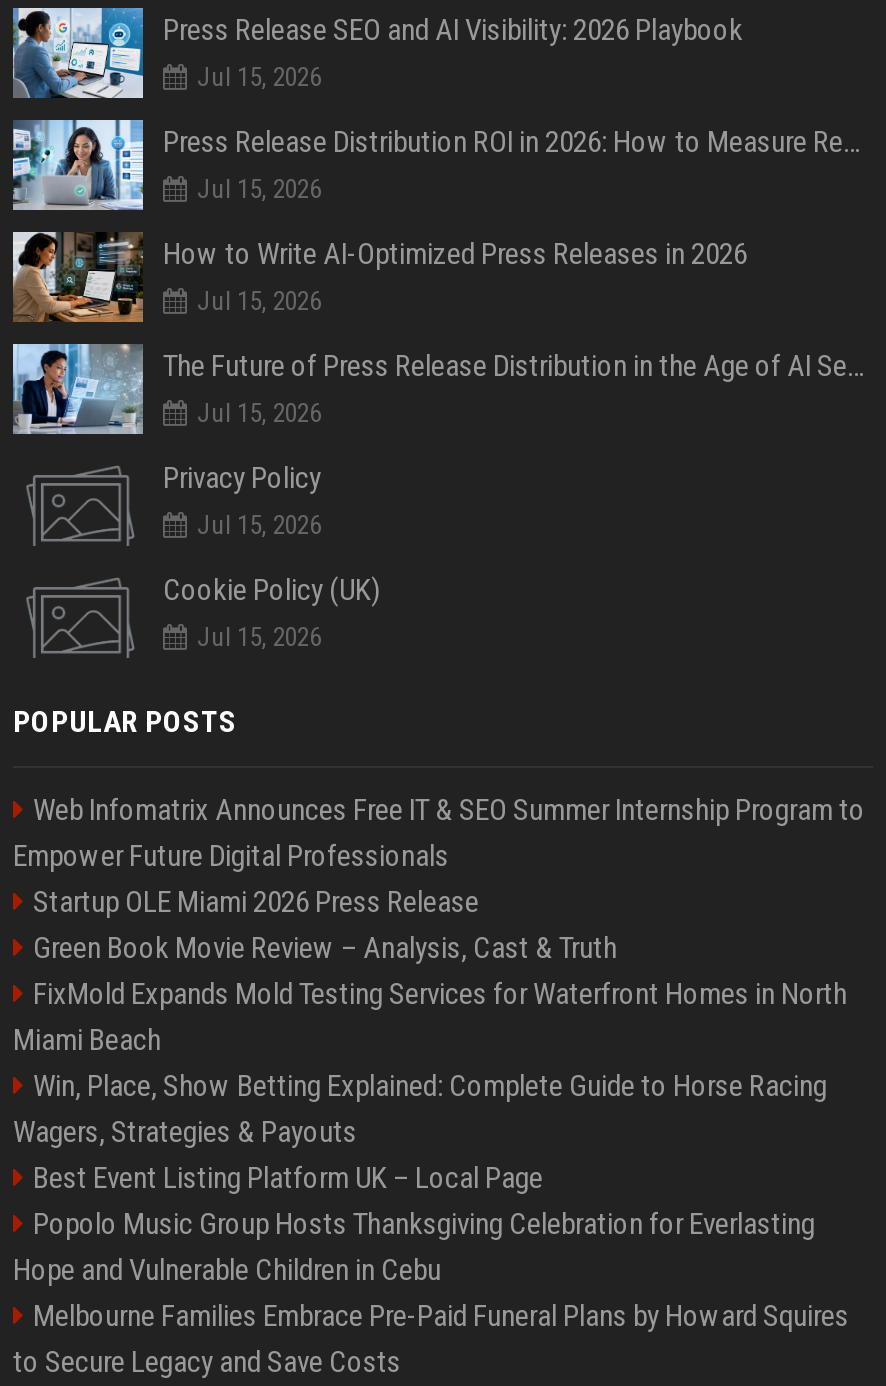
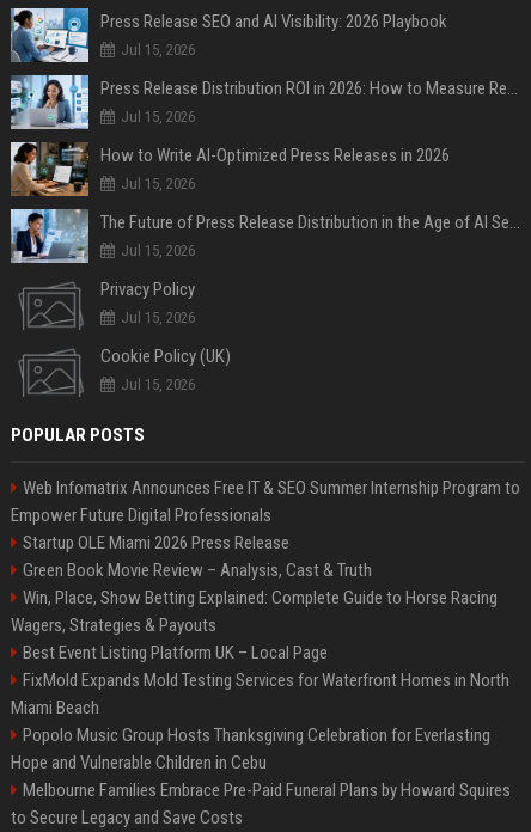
moved [13,976,847,1058] -> [11,669,509,718]: FixMold Expands Mold Testing Services for Waterfront Homes in North | Miami Beach
moved [13,1068,827,1196] -> [11,587,498,663]: Win, Place, Show Betting Explained: Complete Guide to Horse Racing | Wagers, Strategies & Payouts | Best Event Listing Platform UK – Local Page

